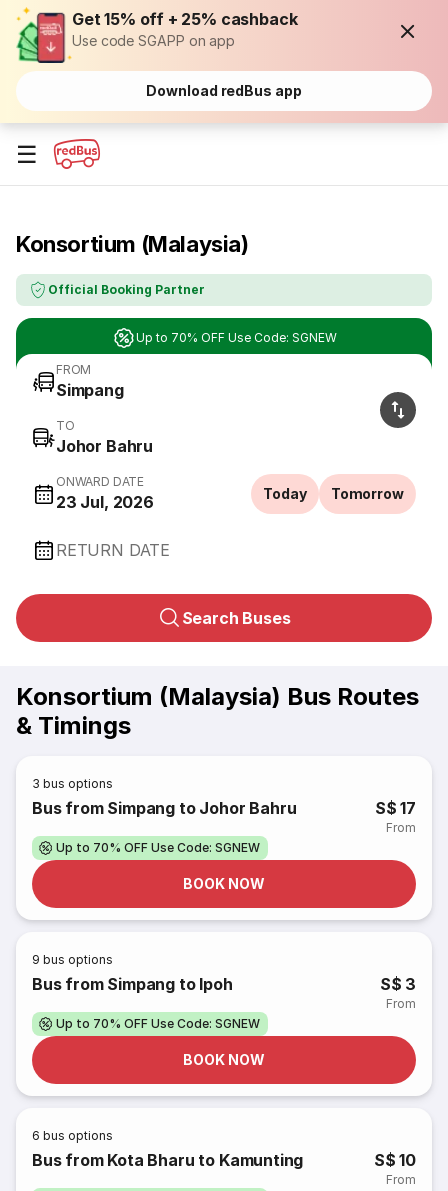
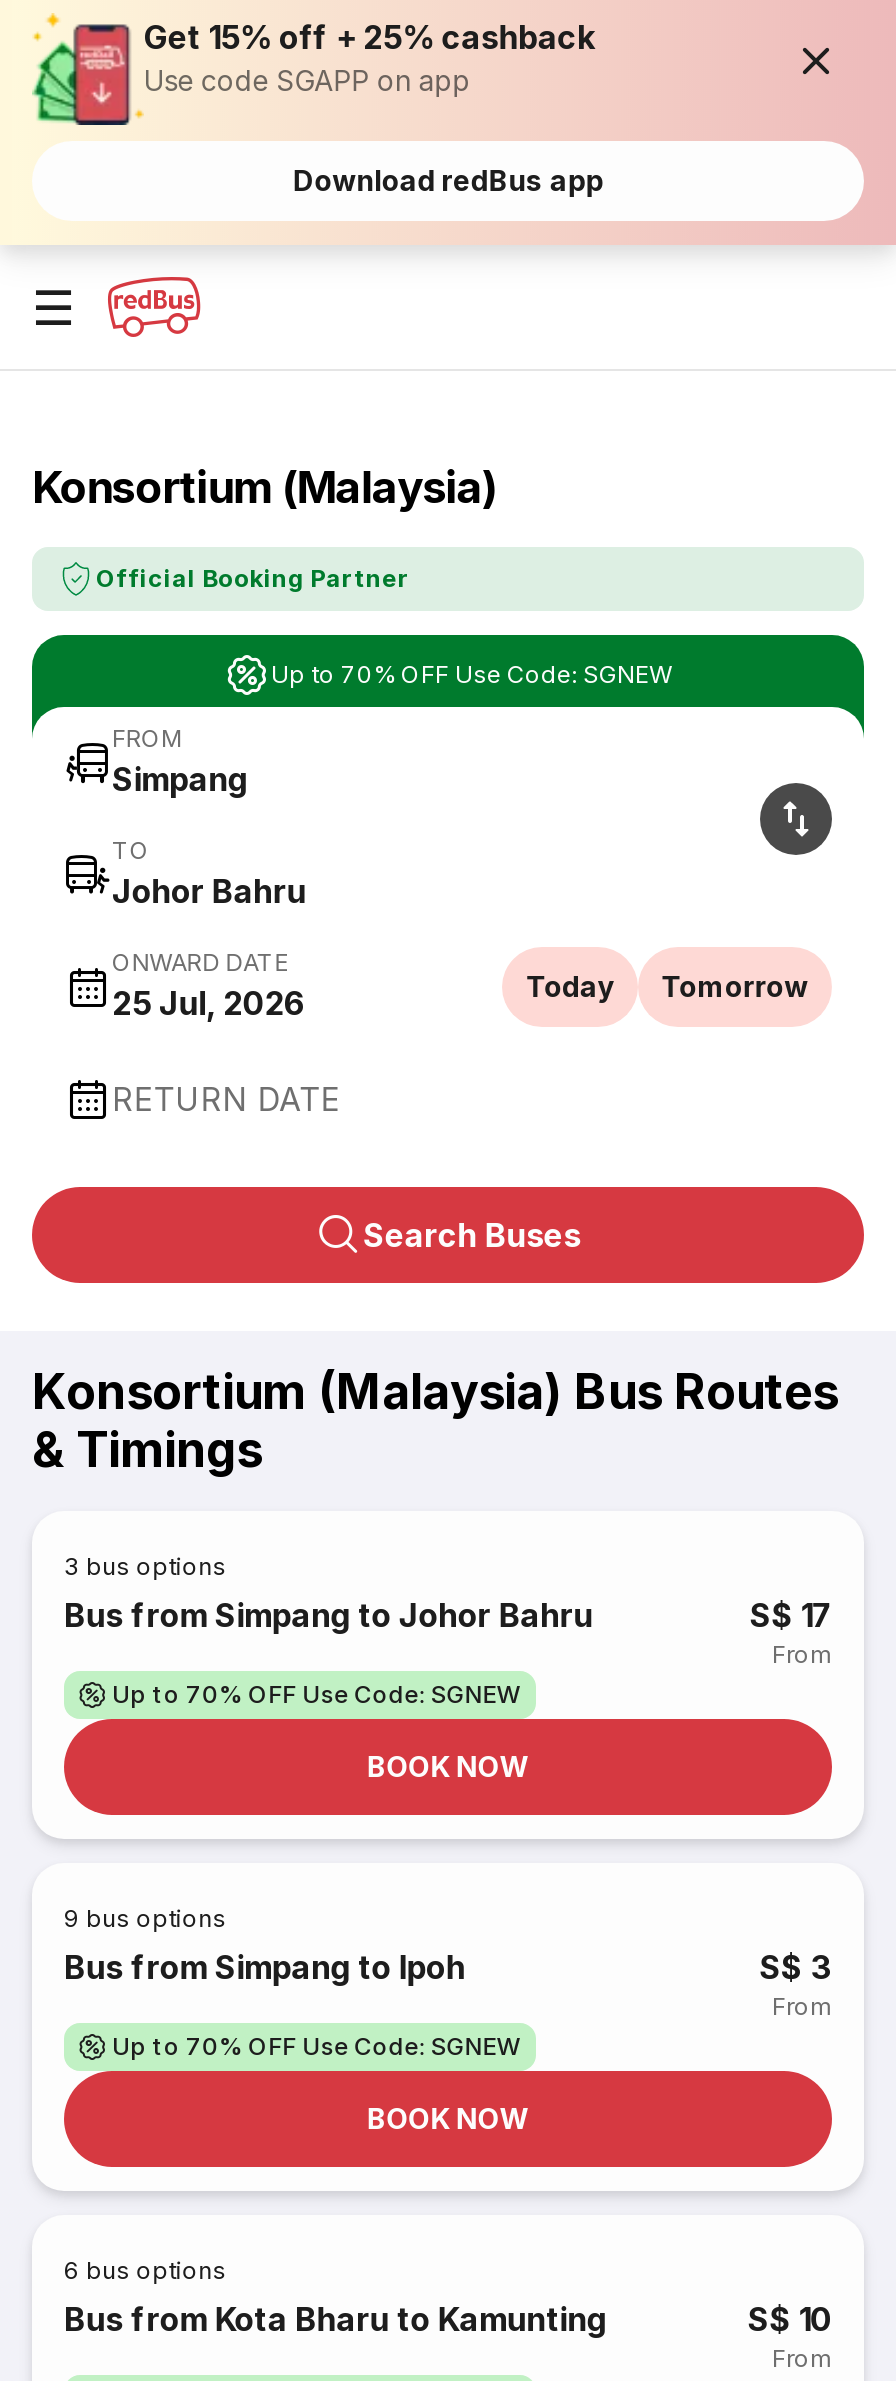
[56,492,154,512] 23 Jul, 2026 -> [112,983,306,1023] 25 Jul, 2026

